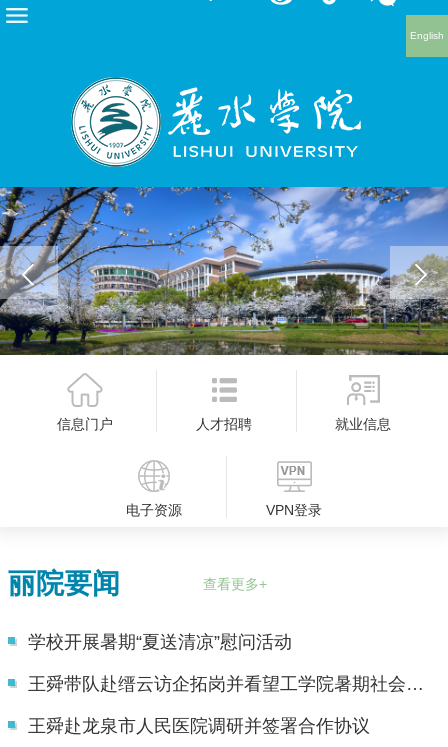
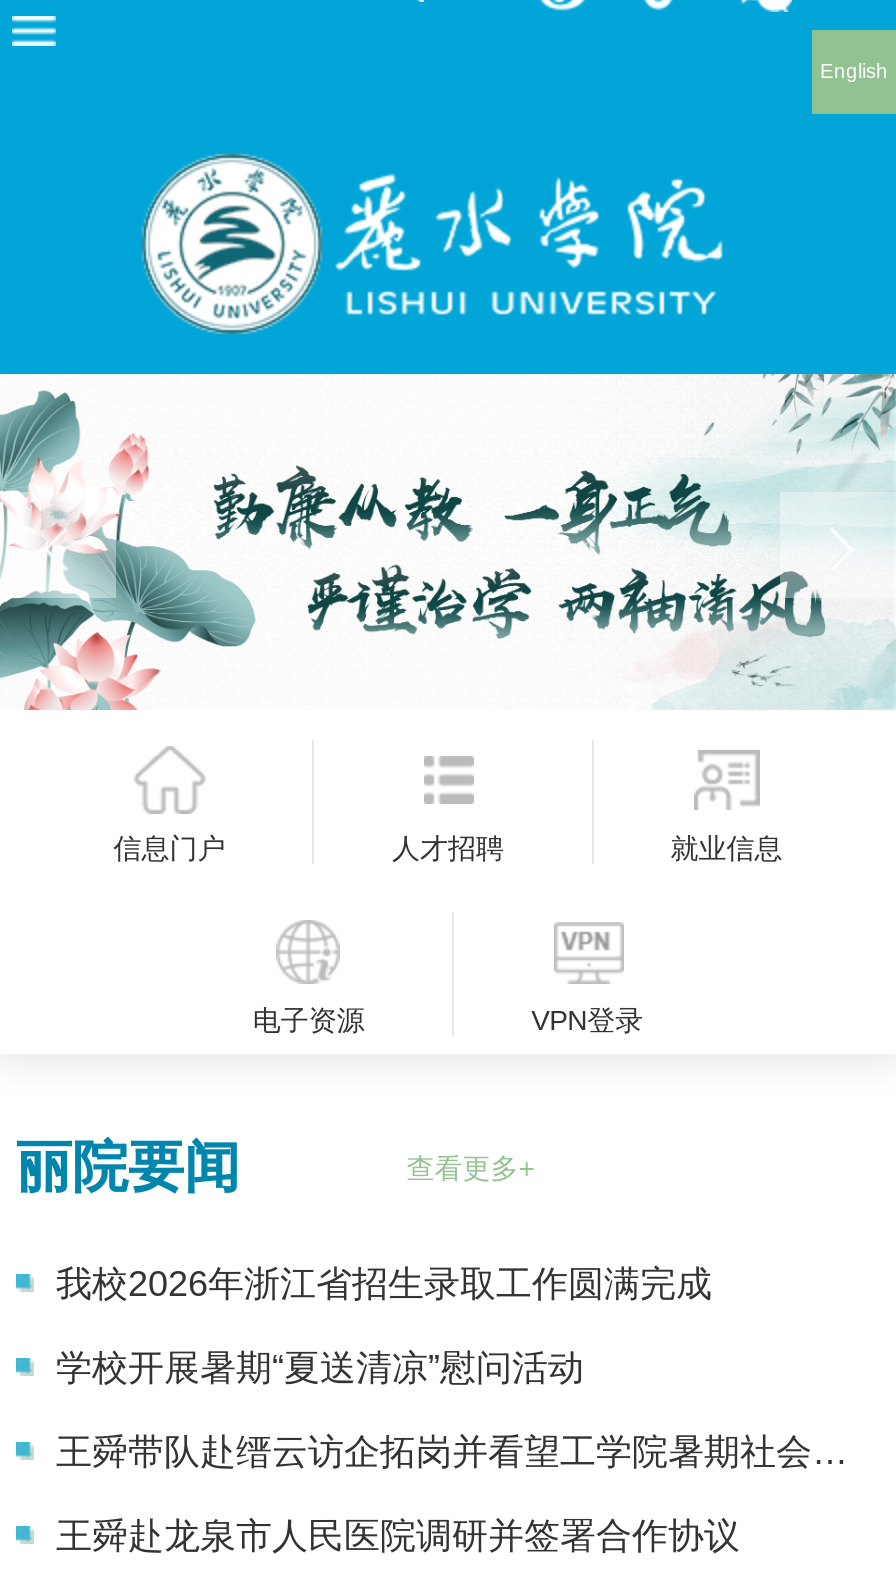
[3,186,445,356] [image] -> [6,372,890,710] [image]
none -> [56,1265,712,1305] 我校2026年浙江省招生录取工作圆满完成

